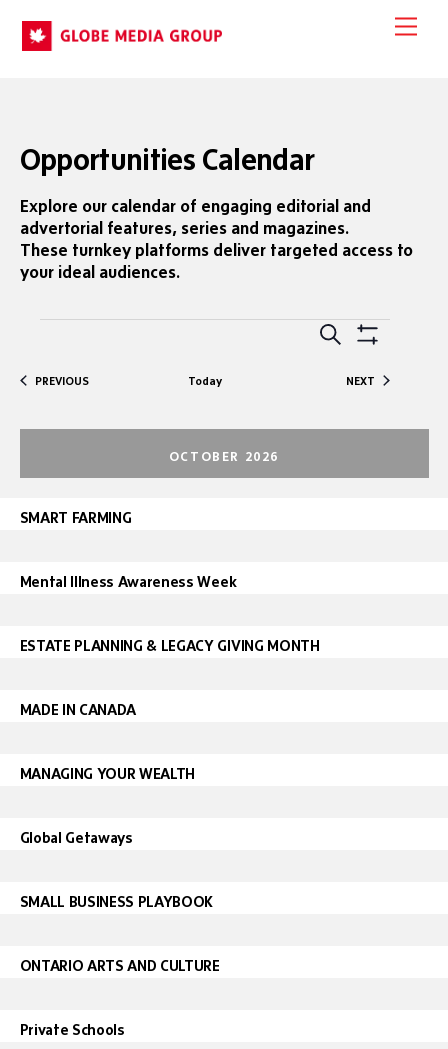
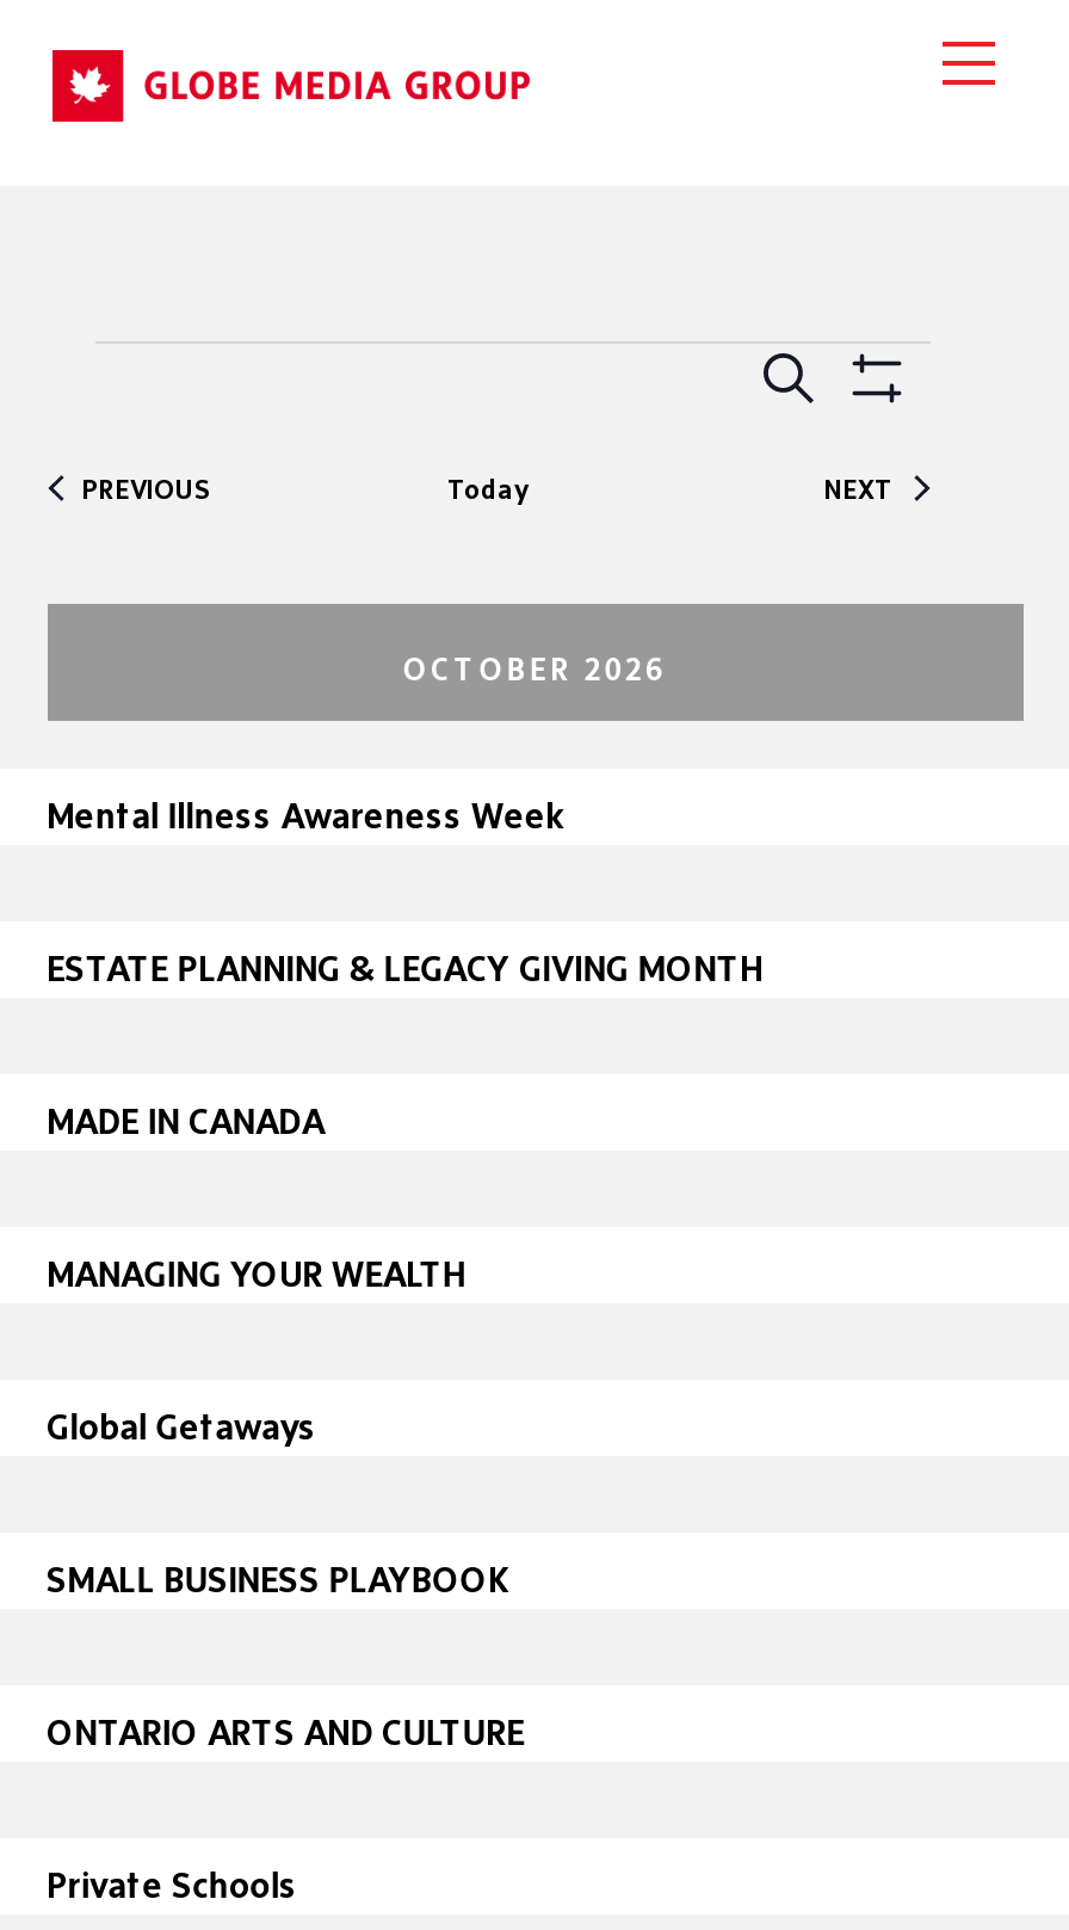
[19,141,412,282] Opportunities Calendar | Explore our calendar of engaging editorial and | advertorial features, series and magazines. | These turnkey platforms deliver targeted access to | your ideal audiences. -> none
[19,508,131,527] SMART FARMING -> none

